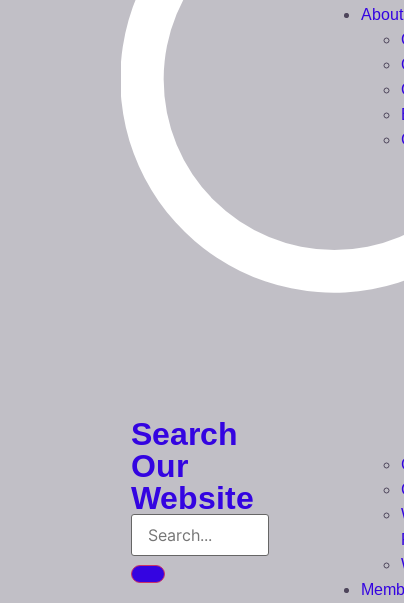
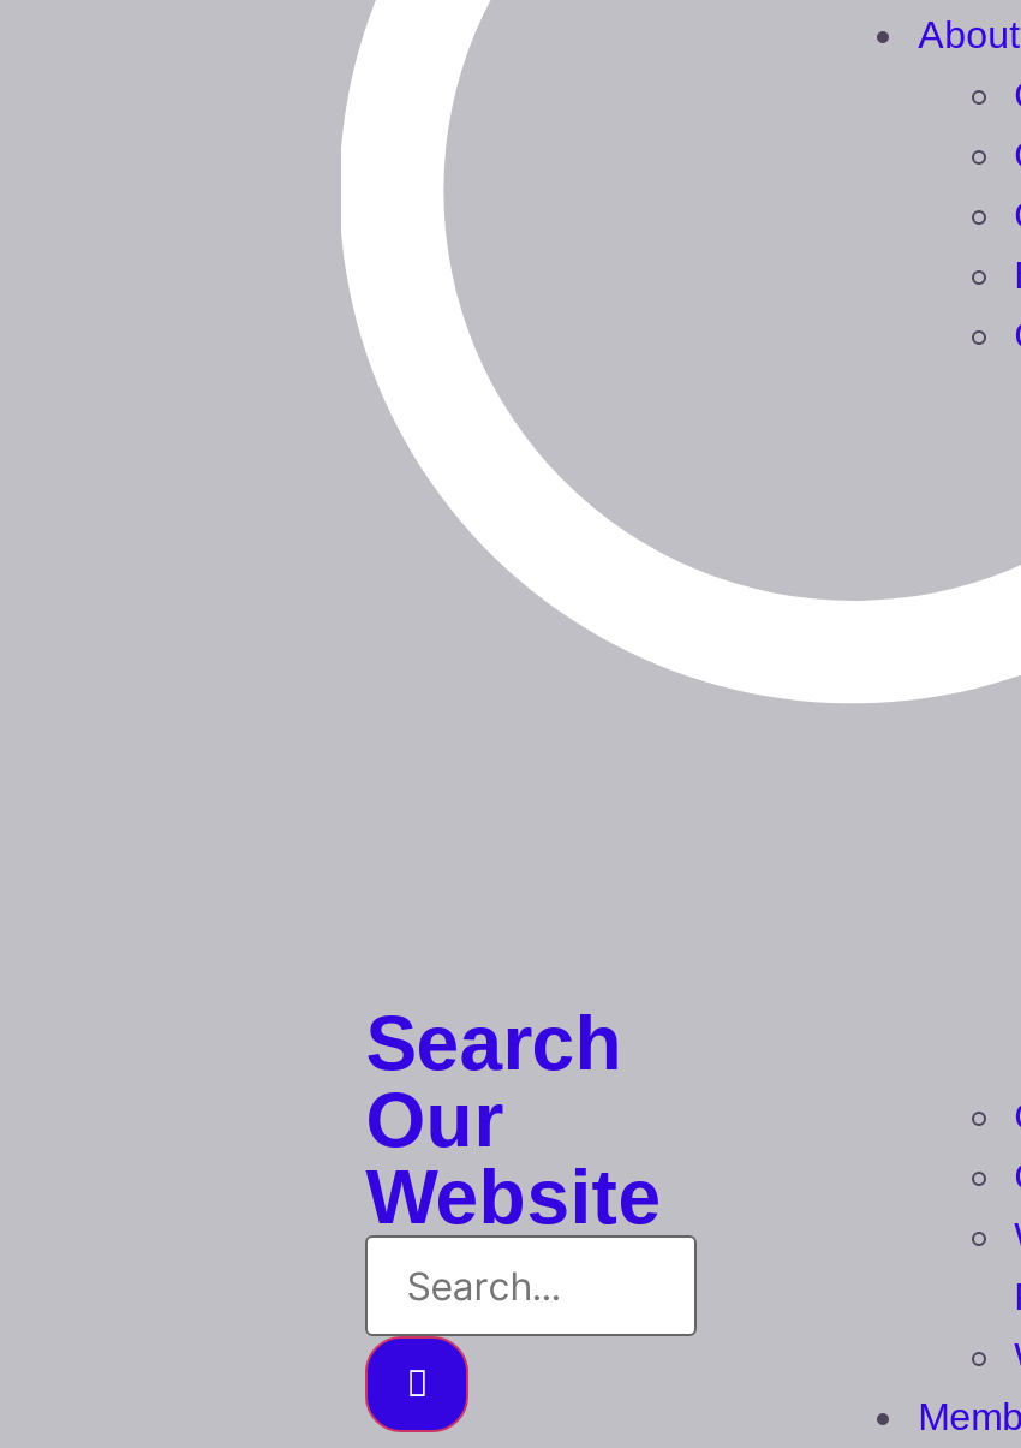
[131,555,174,596] [image] -> [363,1334,471,1435] [image]

